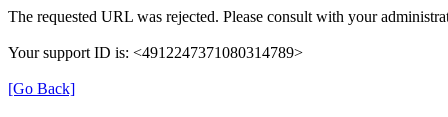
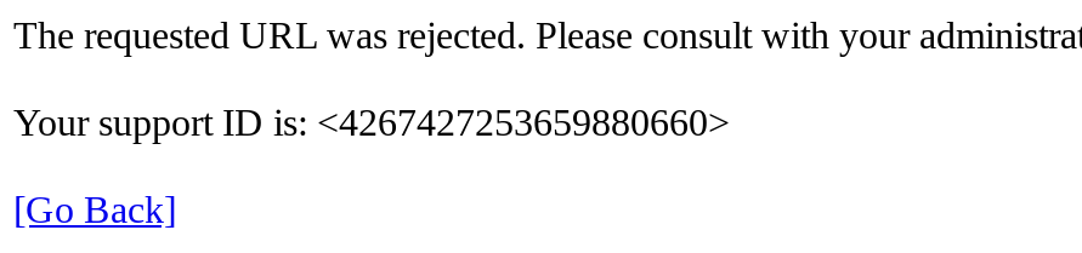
[8,44,303,61] Your support ID is: <4912247371080314789> -> [13,102,730,143] Your support ID is: <4267427253659880660>

